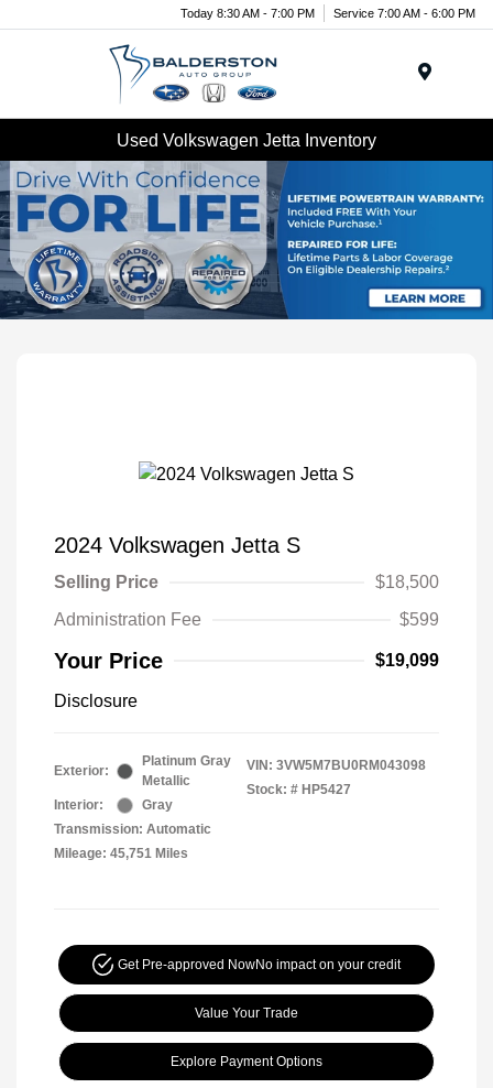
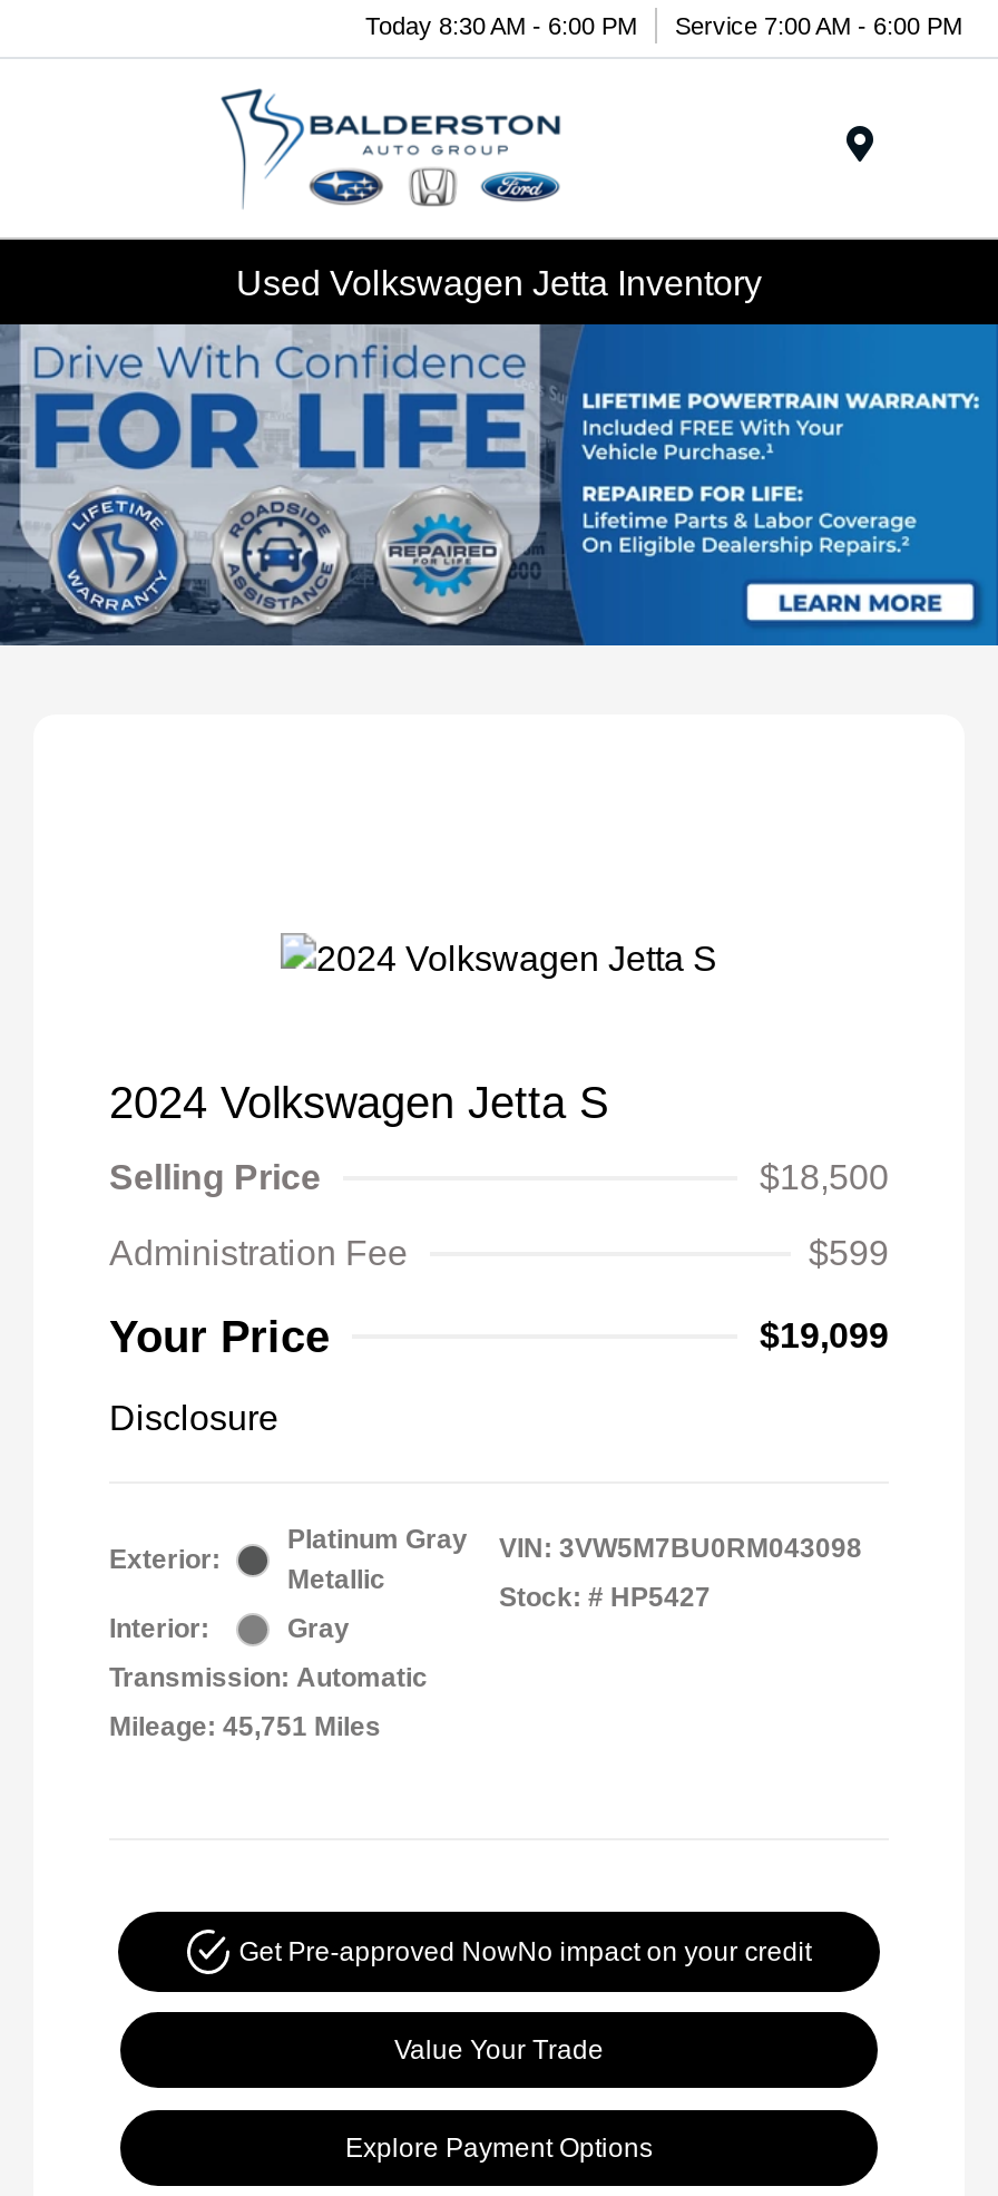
[180,6,475,19] Today 8:30 AM - 7:00 PM Service 7:00 AM - 6:00 PM -> [365,11,962,38] Today 8:30 AM - 6:00 PM Service 7:00 AM - 6:00 PM

